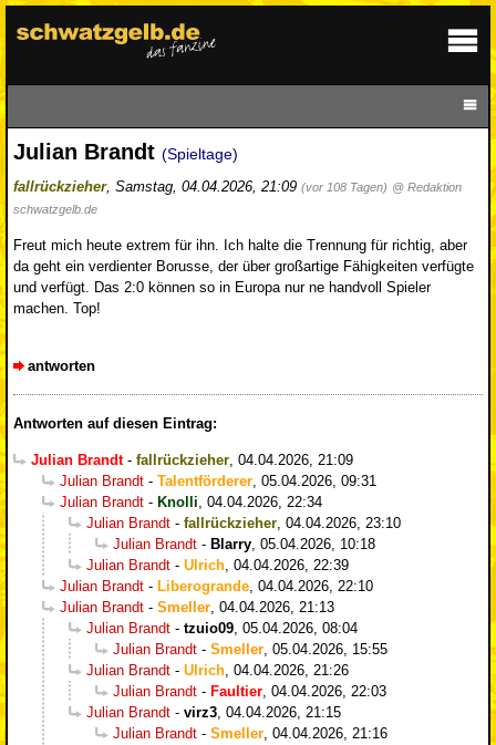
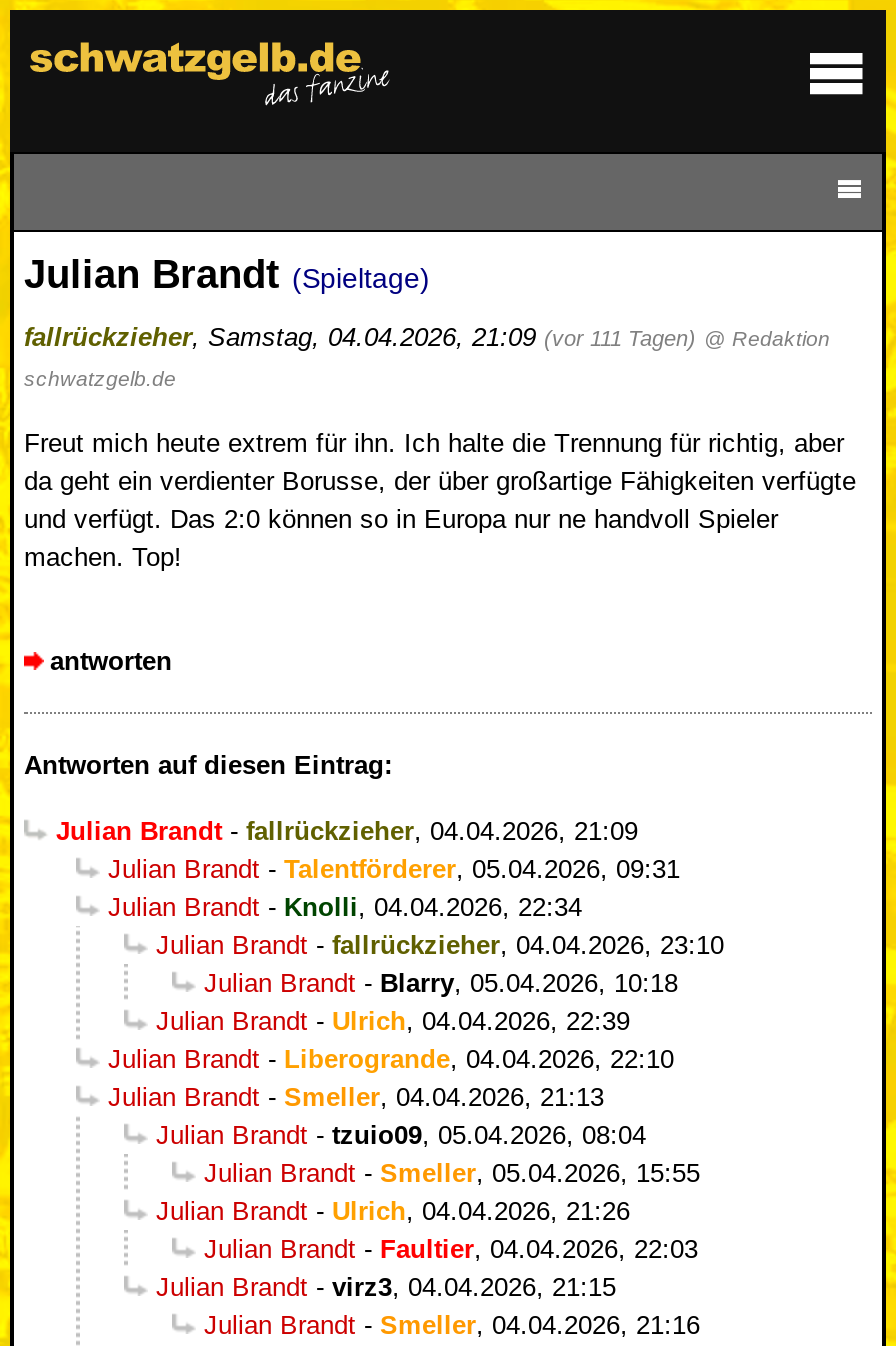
[13,178,462,195] fallrückzieher, Samstag, 04.04.2026, 21:09 (vor 108 Tagen) @ Redaktion -> [24,322,830,352] fallrückzieher, Samstag, 04.04.2026, 21:09 (vor 111 Tagen) @ Redaktion

